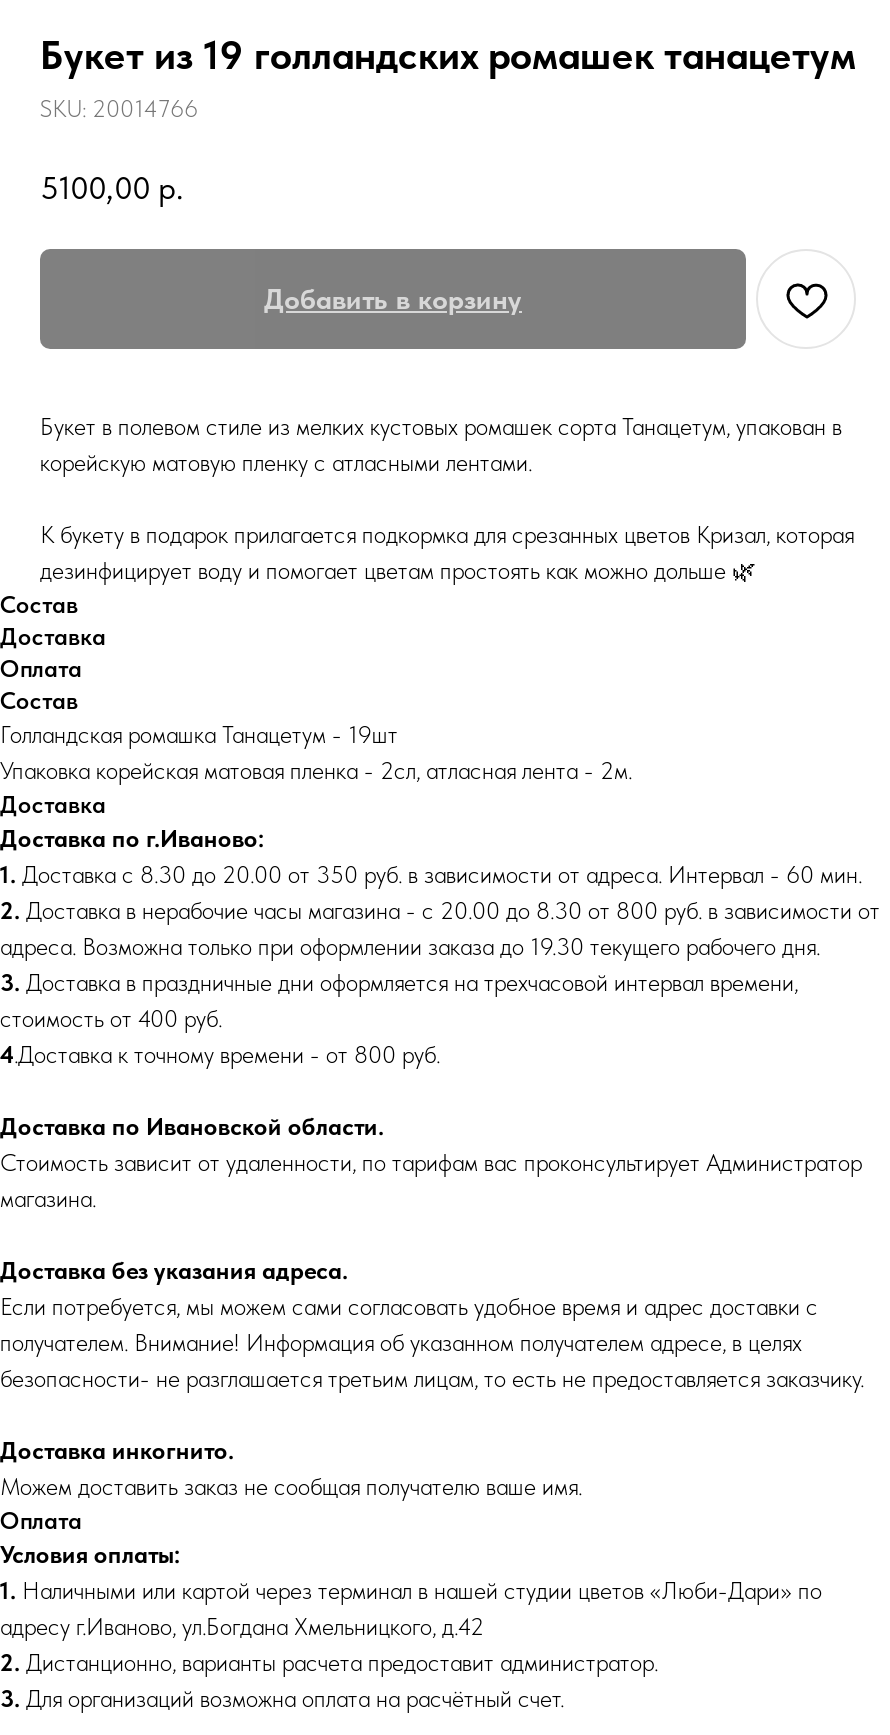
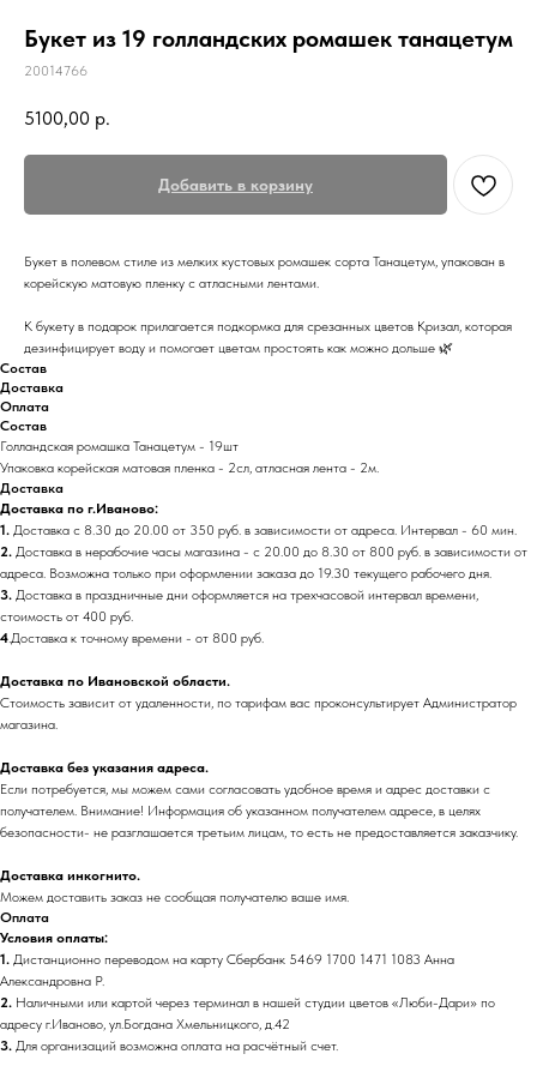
[40,95,198,123] SKU: 20014766 -> [24,62,88,79] 20014766
[0,1577,822,1605] 1. Наличными или картой через терминал в нашей студии цветов «Люби-Дари» по -> [0,951,495,1011] 1. Дистанционно переводом на карту Сбербанк 5469 1700 1471 1083 Анна | Александровна Р. | 2. Наличными или картой через терминал в нашей студии цветов «Люби-Дари» по
moved [0,1613,484,1641] -> [0,1016,290,1032]: адресу г.Иваново, ул.Богдана Хмельницкого, д.42
[0,1649,658,1677] 2. Дистанционно, варианты расчета предоставит администратор. -> none

